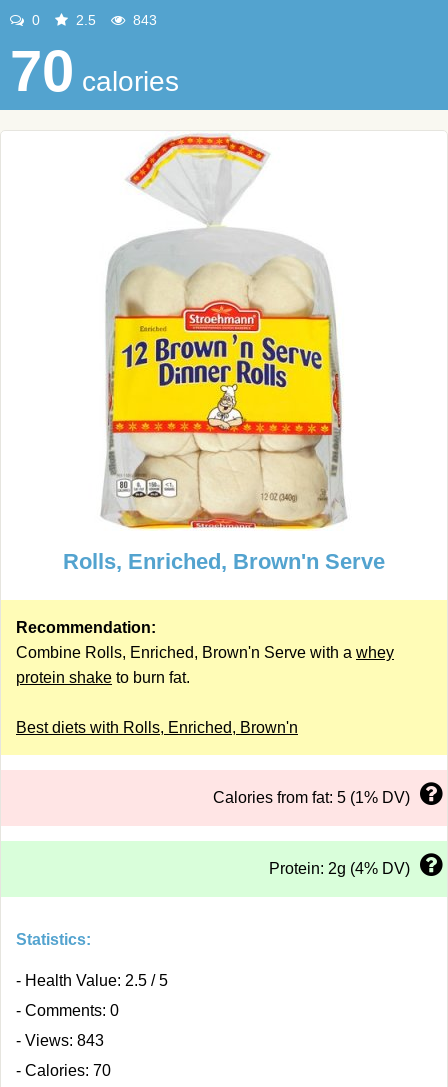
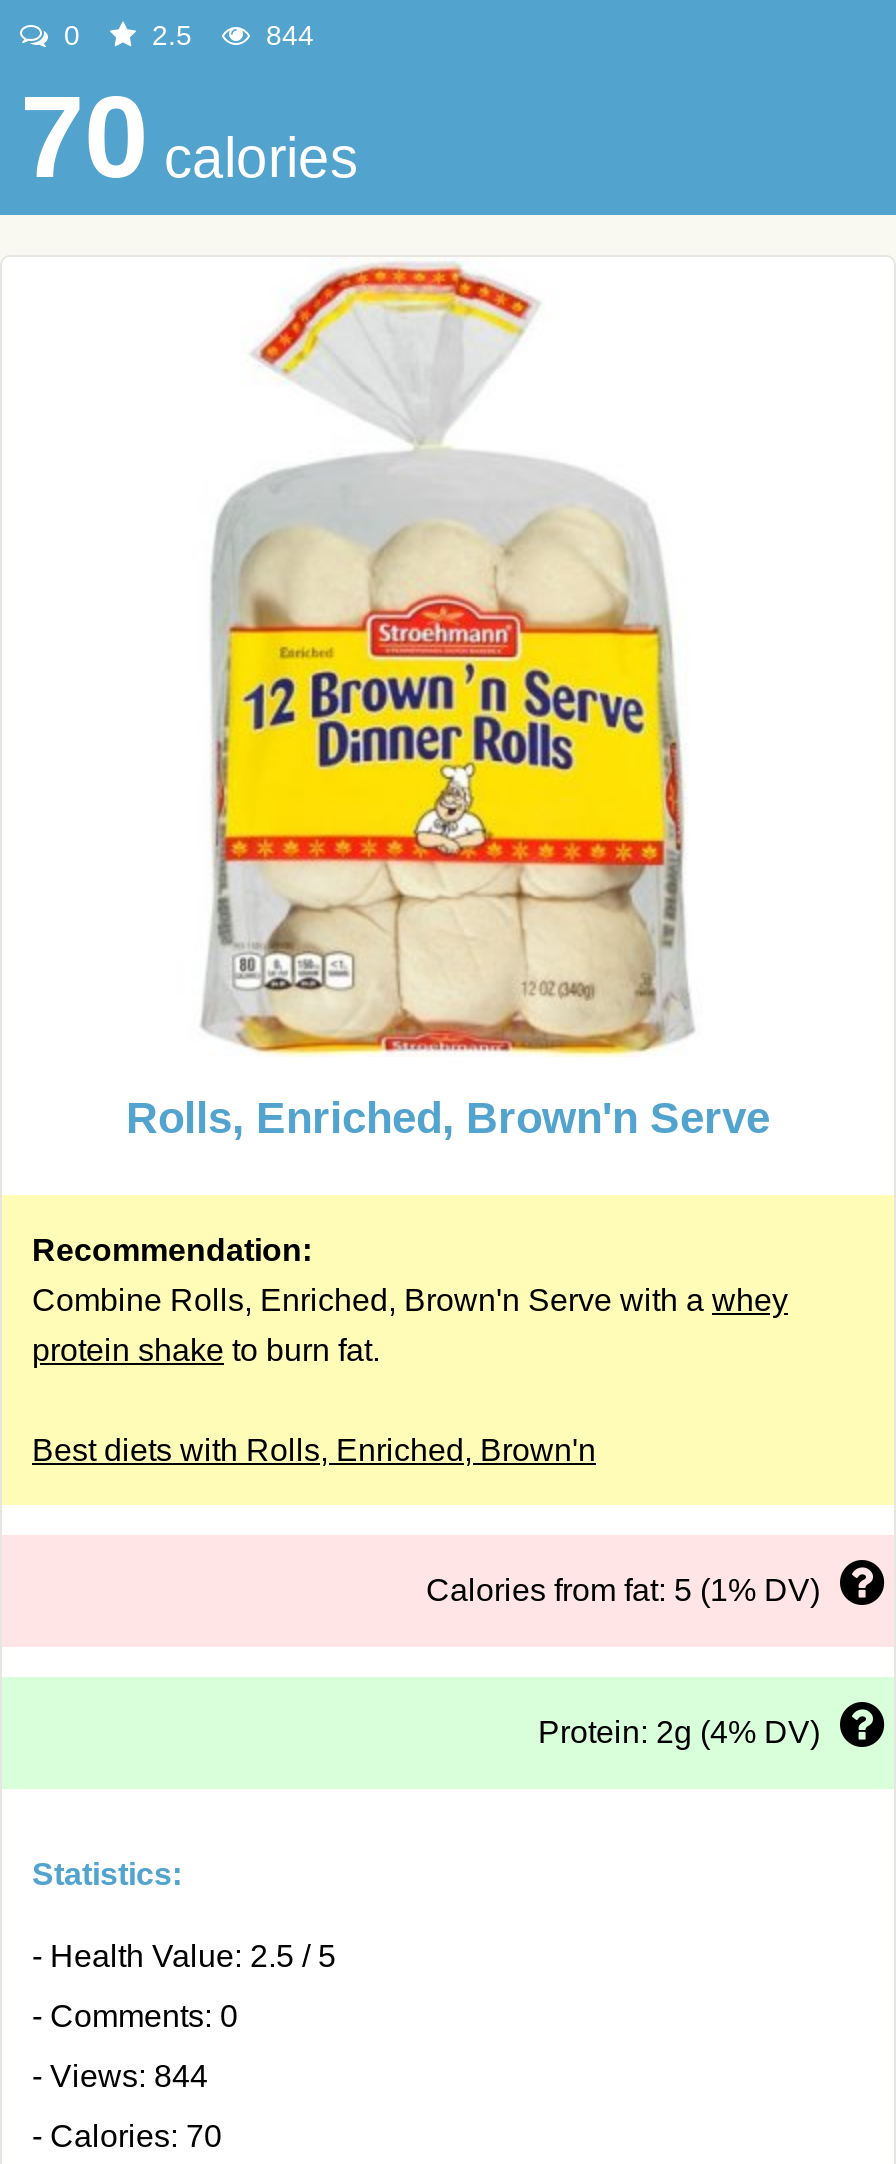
[129,12,157,28] 843 -> [258,19,314,51] 844
[16,1032,104,1049] - Views: 843 -> [32,2059,208,2093] - Views: 844

